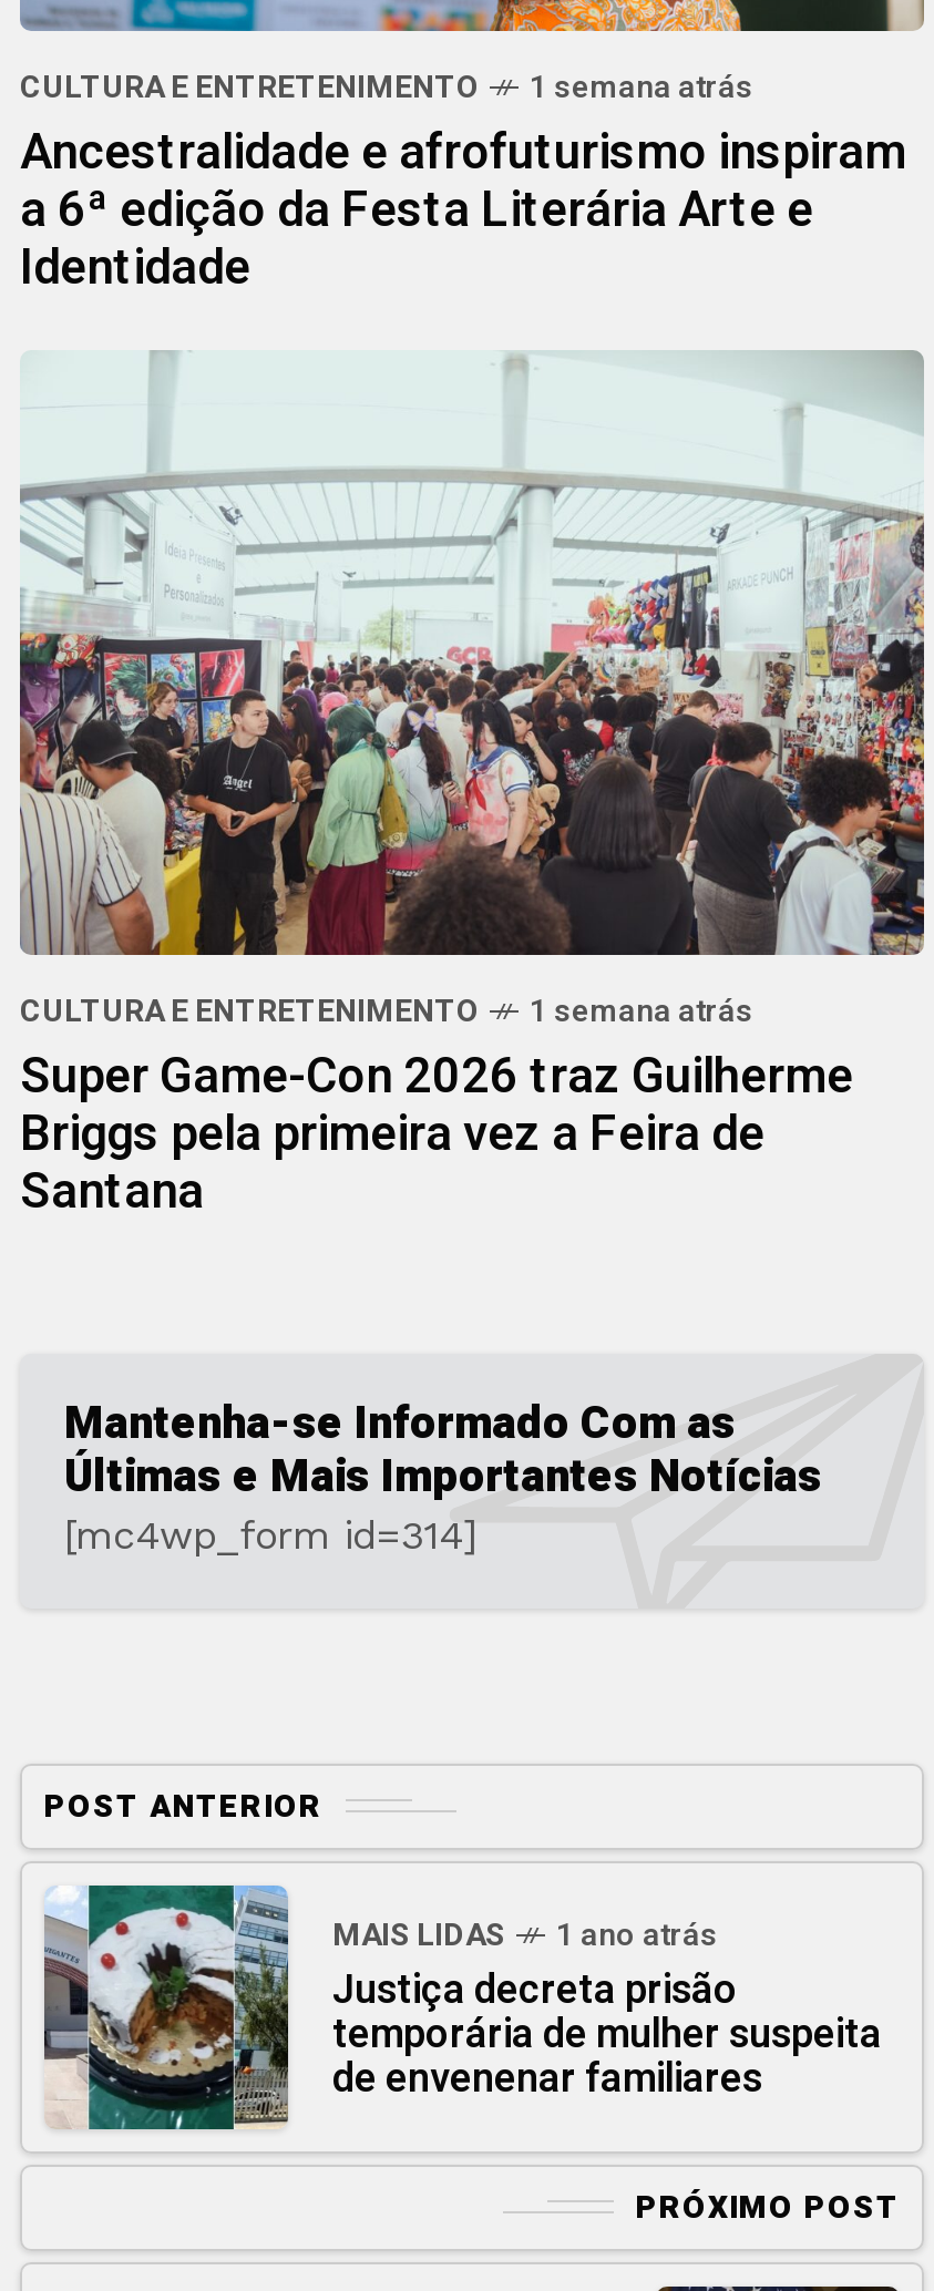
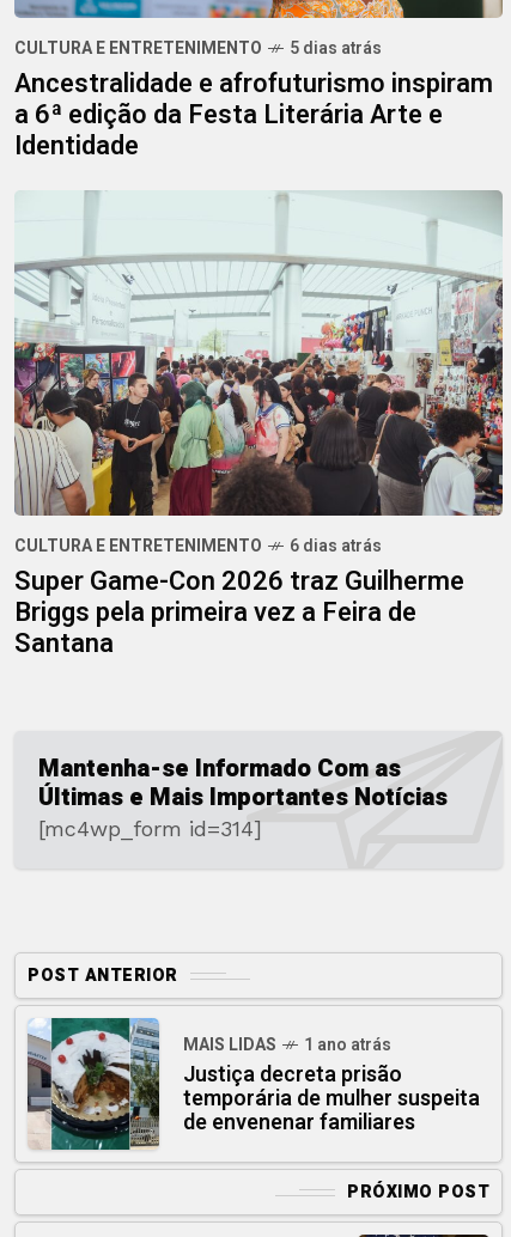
[20,66,753,112] CULTURA E ENTRETENIMENTO 1 semana atrás -> [14,35,382,61] CULTURA E ENTRETENIMENTO 5 dias atrás
[20,988,753,1035] CULTURA E ENTRETENIMENTO 1 semana atrás -> [14,534,382,559] CULTURA E ENTRETENIMENTO 6 dias atrás

